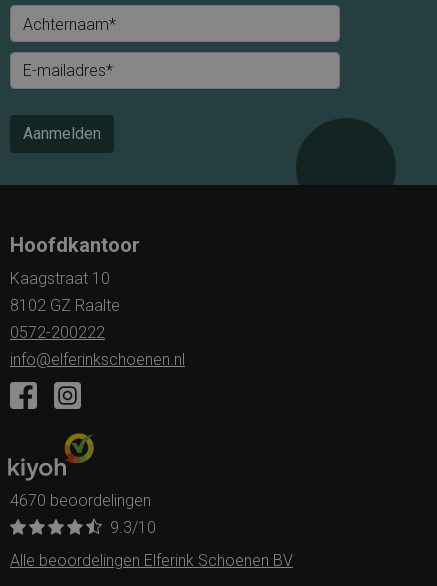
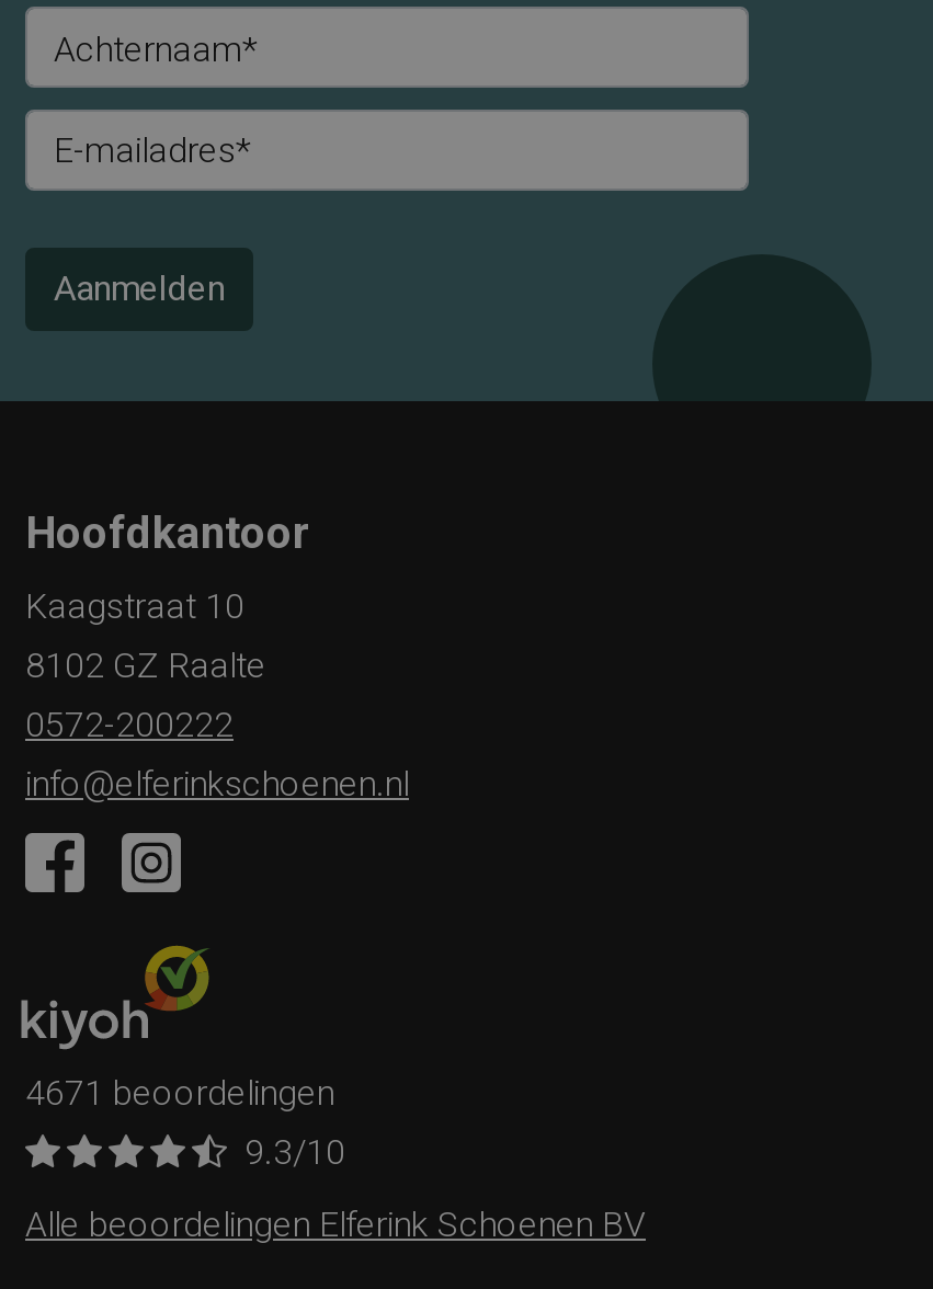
[10,491,151,510] 4670 beoordelingen -> [25,1072,334,1114] 4671 beoordelingen

